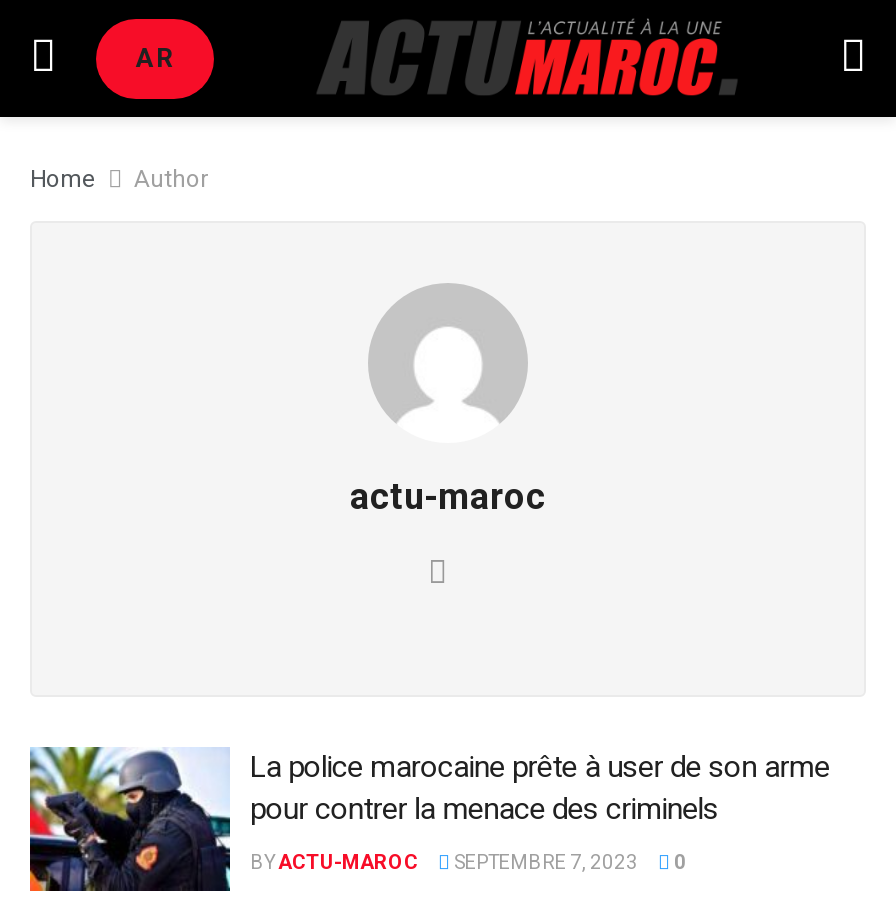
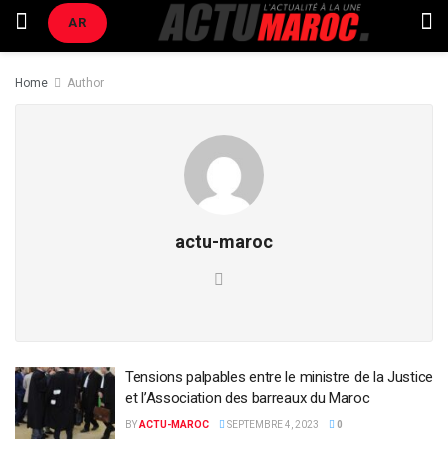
[28,747,830,893] [image] | La police marocaine prête à user de son arme | pour contrer la menace des criminels -> [14,366,433,440] [image] | Tensions palpables entre le ministre de la Justice | et l’Association des barreaux du Maroc
[450,851,638,873] SEPTEMBRE 7, 2023 -> [225,419,319,430] SEPTEMBRE 4, 2023

